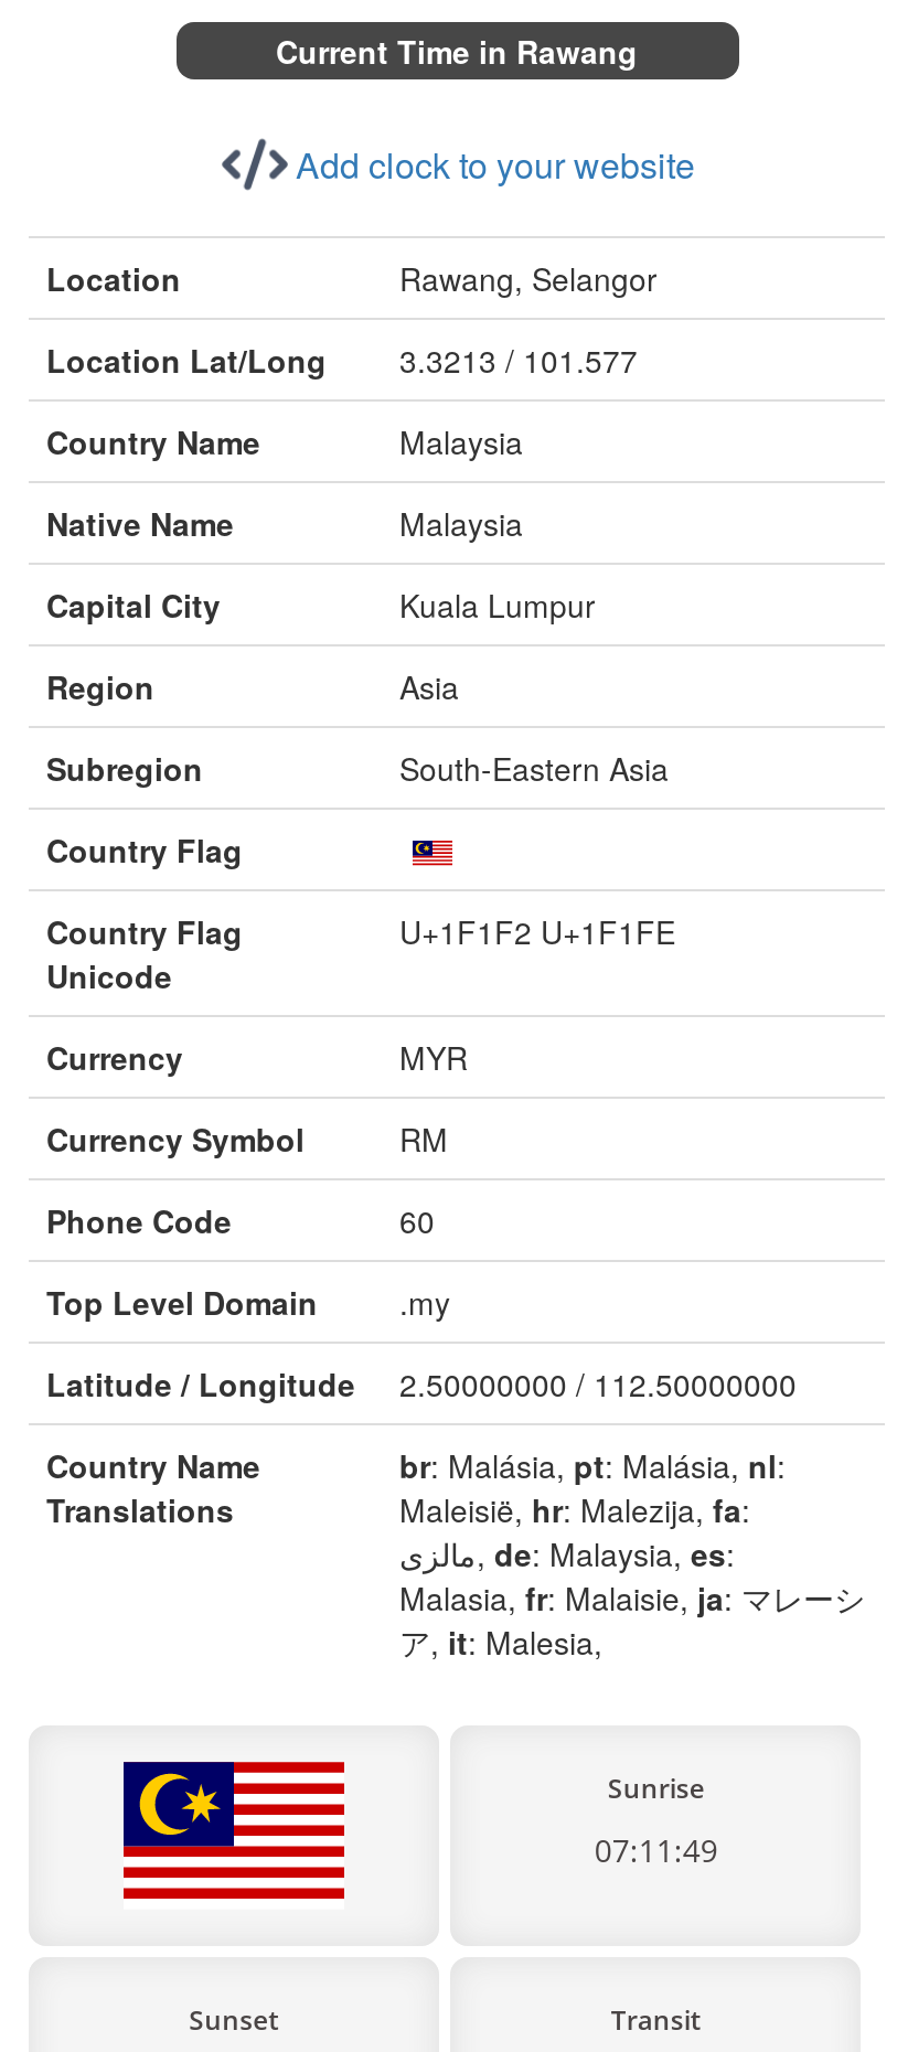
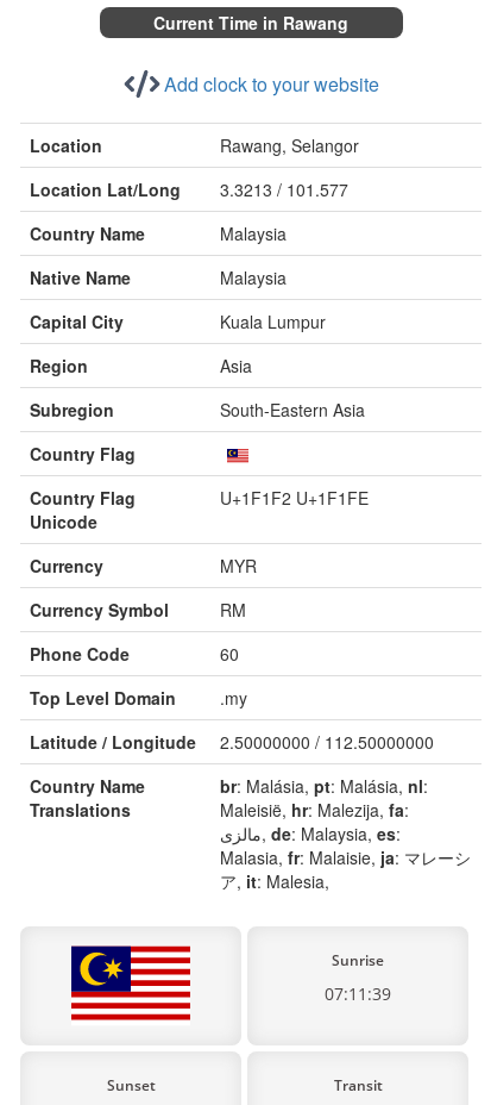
[594,1829,718,1871] 07:11:49 -> [325,982,391,1005] 07:11:39

